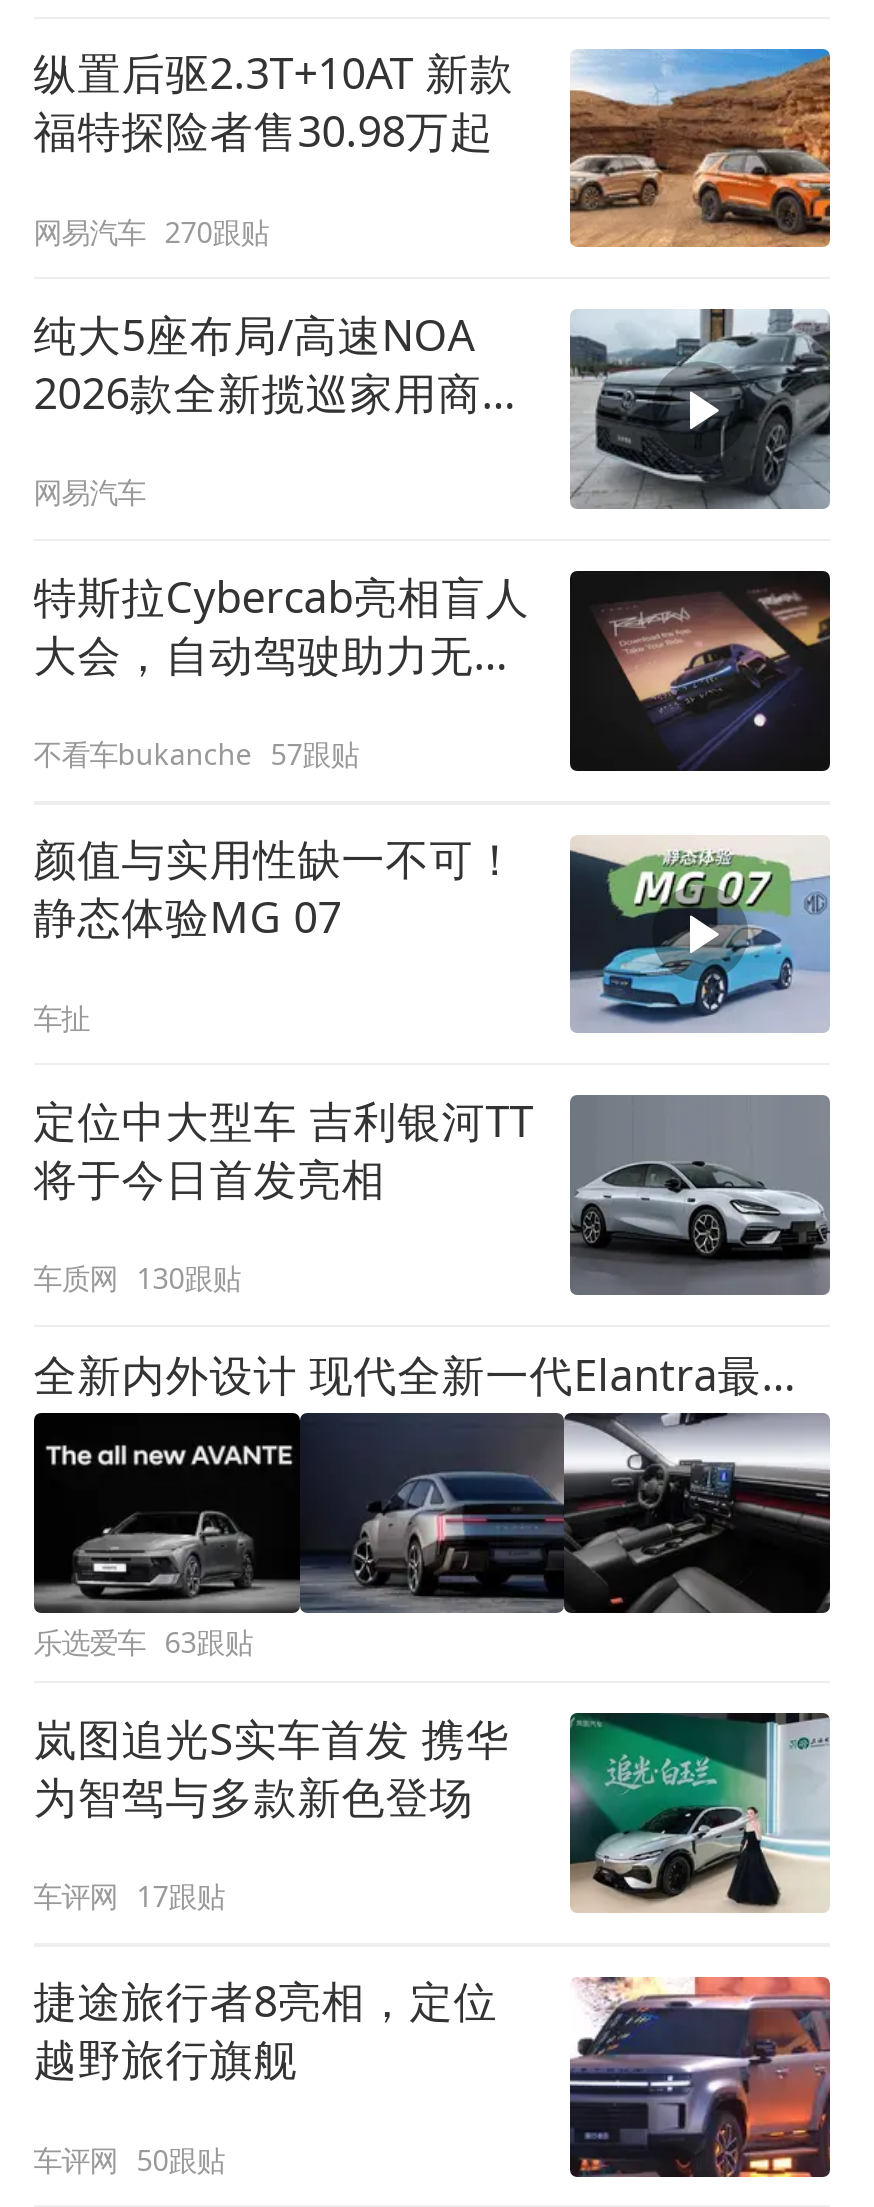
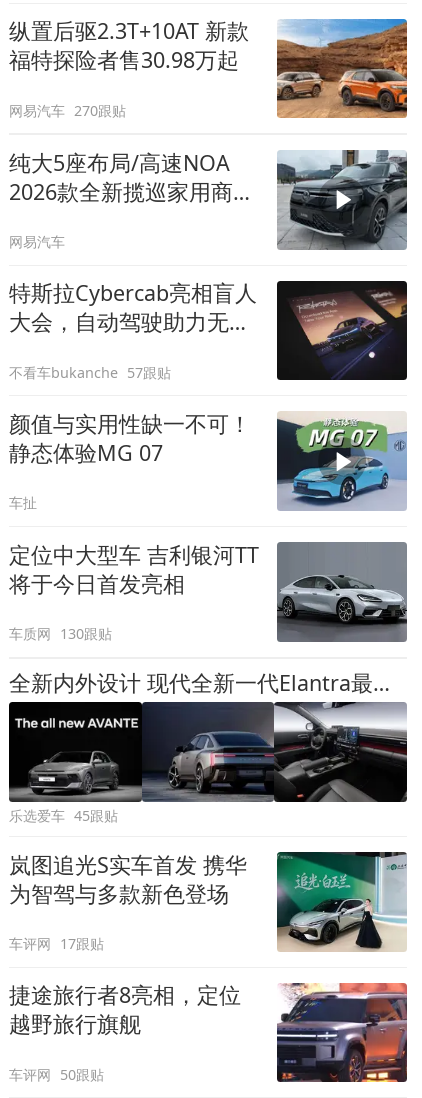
[33,1622,253,1660] 乐选爱车 63跟贴 -> [9,806,118,825] 乐选爱车 45跟贴

